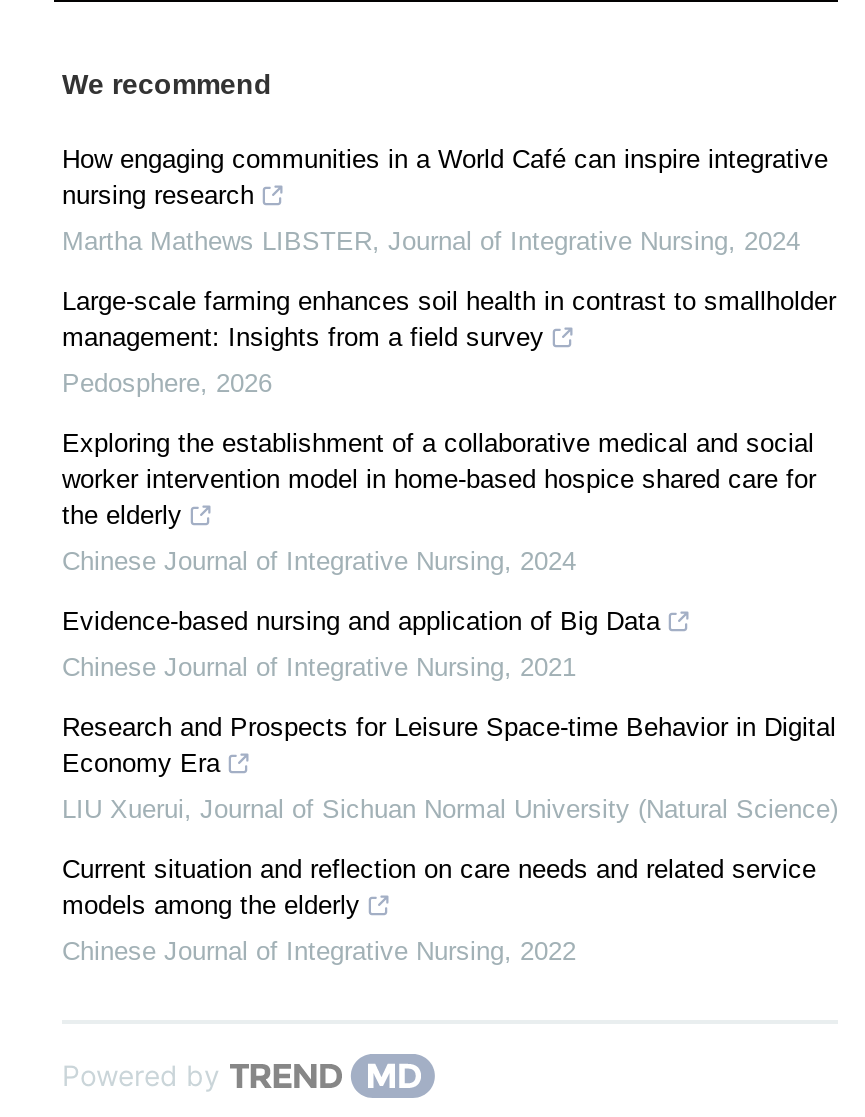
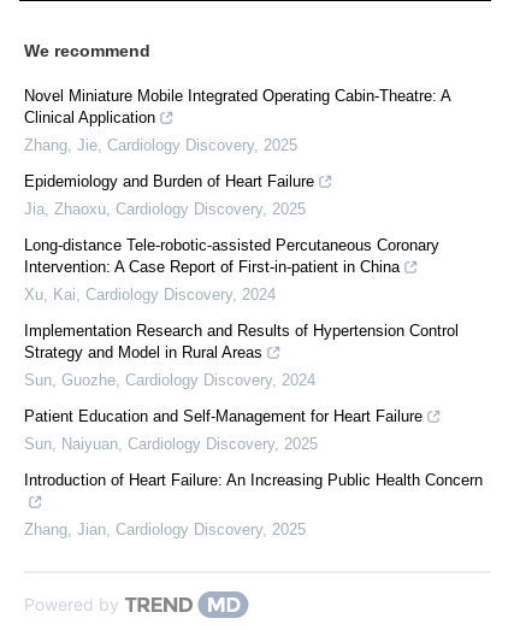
[62,144,828,210] How engaging communities in a World Café can inspire integrative | nursing research -> [24,86,450,126] Novel Miniature Mobile Integrated Operating Cabin-Theatre: A | Clinical Application
[62,226,800,256] Martha Mathews LIBSTER, Journal of Integrative Nursing, 2024 -> [24,136,297,154] Zhang, Jie, Cardiology Discovery, 2025
[62,286,836,352] Large-scale farming enhances soil health in contrast to smallholder | management: Insights from a field survey -> [24,172,314,190] Epidemiology and Burden of Heart Failure
[62,368,272,398] Pedosphere, 2026 -> [24,200,306,218] Jia, Zhaoxu, Cardiology Discovery, 2025
[62,428,816,530] Exploring the establishment of a collaborative medical and social | worker intervention model in home-based hospice shared care for | the elderly -> [24,236,439,276] Long-distance Tele-robotic-assisted Percutaneous Coronary | Intervention: A Case Report of First-in-patient in China
[62,546,576,576] Chinese Journal of Integrative Nursing, 2024 -> [24,285,276,303] Xu, Kai, Cardiology Discovery, 2024
[62,606,660,636] Evidence-based nursing and application of Big Data -> [24,321,459,361] Implementation Research and Results of Hypertension Control | Strategy and Model in Rural Areas
[62,652,576,682] Chinese Journal of Integrative Nursing, 2021 -> [24,371,315,389] Sun, Guozhe, Cardiology Discovery, 2024
[62,712,836,778] Research and Prospects for Leisure Space-time Behavior in Digital | Economy Era -> [24,407,422,425] Patient Education and Self-Management for Heart Failure
[62,794,838,824] LIU Xuerui, Journal of Sichuan Normal University (Natural Science) -> [24,435,318,453] Sun, Naiyuan, Cardiology Discovery, 2025
[62,854,816,920] Current situation and reflection on care needs and related service | models among the elderly -> [24,471,483,489] Introduction of Heart Failure: An Increasing Public Health Concern
[62,936,576,966] Chinese Journal of Integrative Nursing, 2022 -> [24,520,306,538] Zhang, Jian, Cardiology Discovery, 2025

